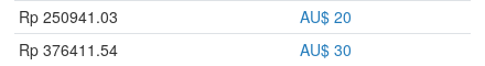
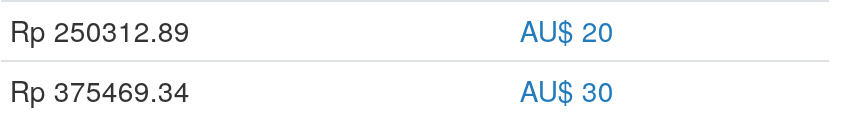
[19,6,118,28] Rp 250941.03 -> [10,10,190,50] Rp 250312.89
[19,39,118,61] Rp 376411.54 -> [10,70,190,110] Rp 375469.34

